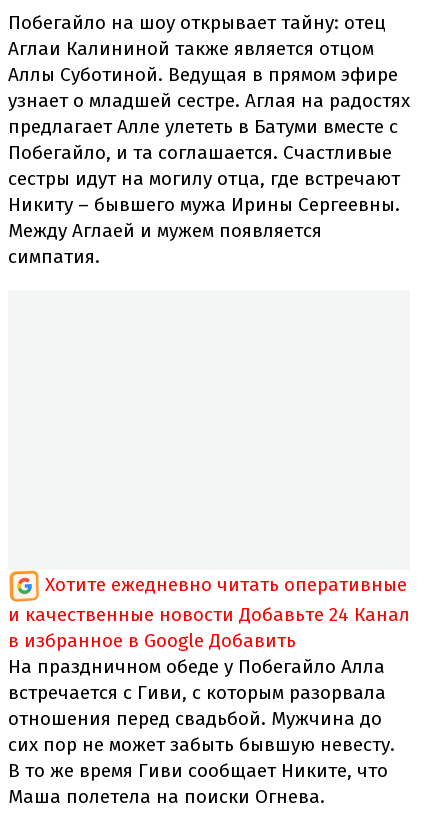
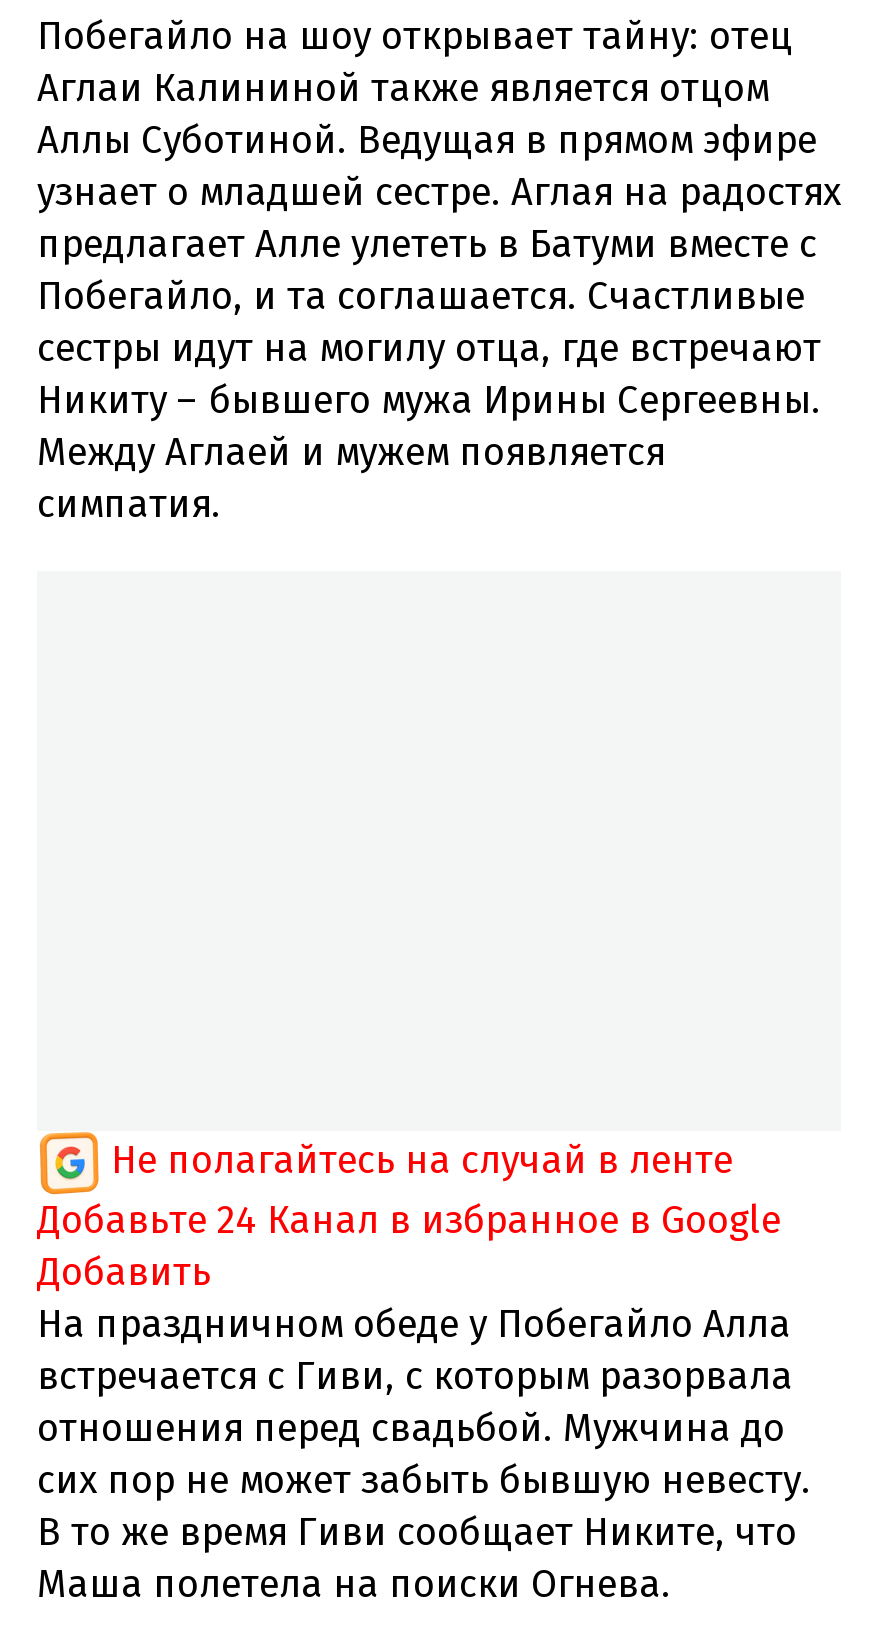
[8,573,410,652] Хотите ежедневно читать оперативные | и качественные новости Добавьте 24 Канал | в избранное в Google Добавить -> [37,1136,781,1294] Не полагайтесь на случай в ленте | Добавьте 24 Канал в избранное в Google | Добавить

